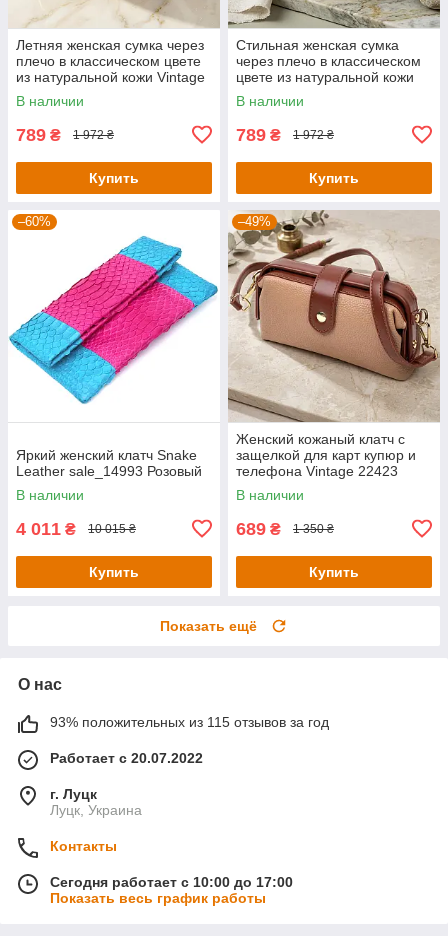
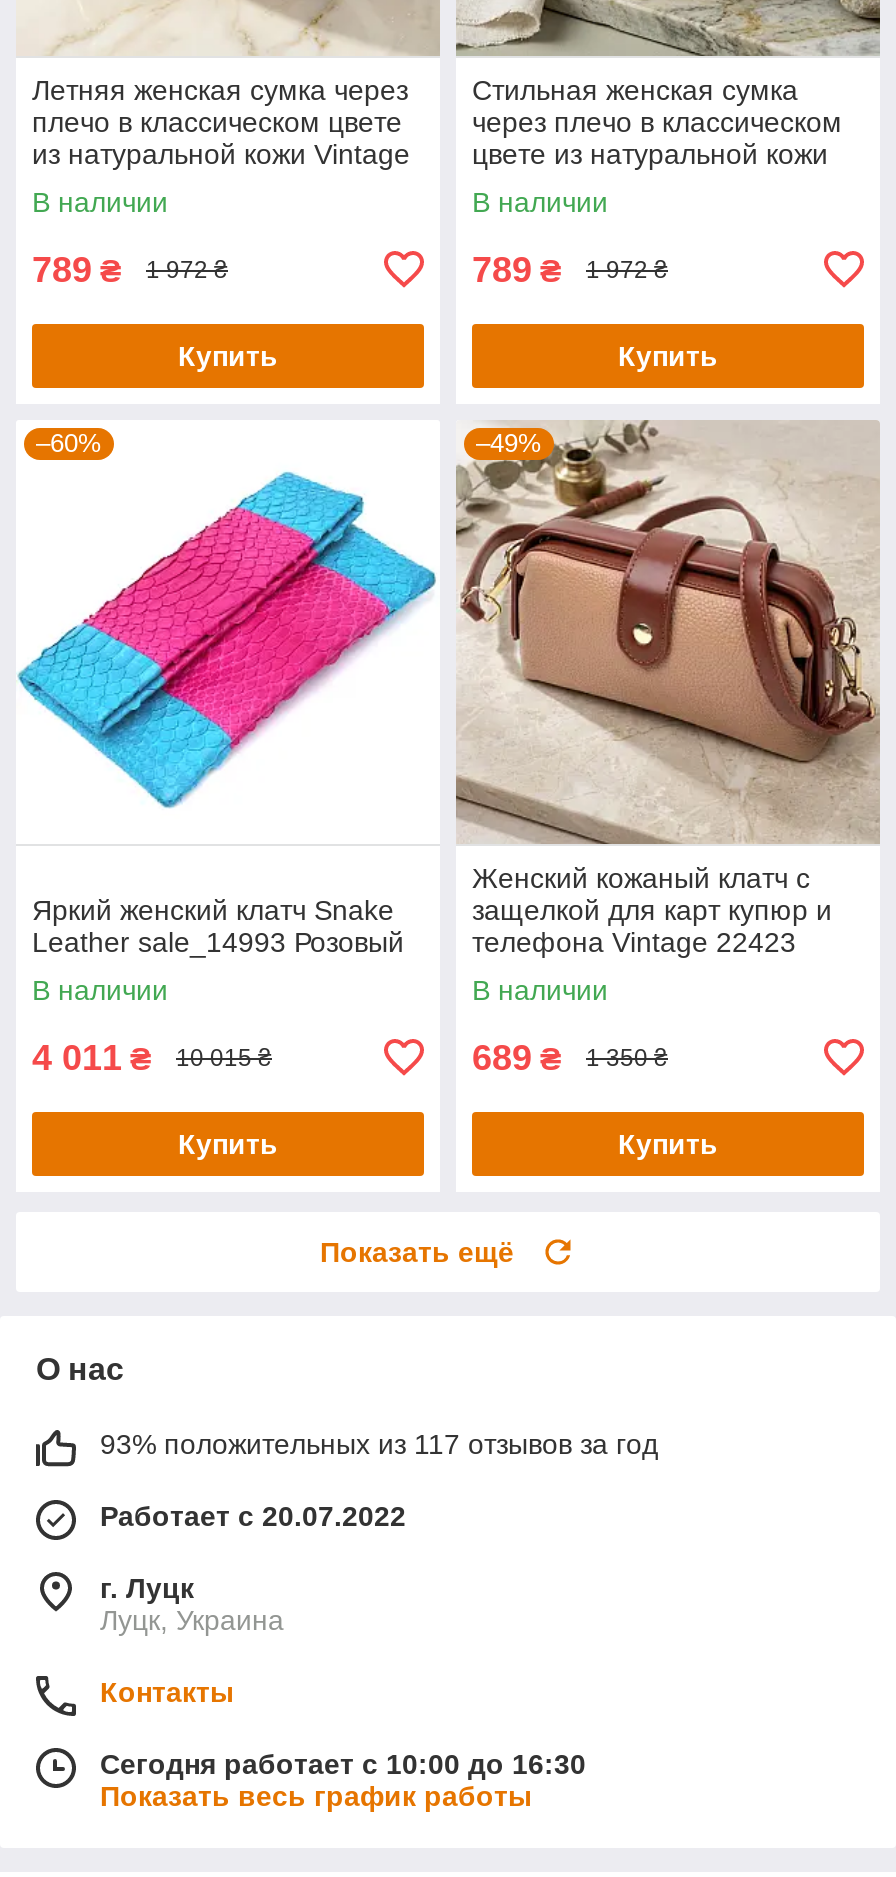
[50,714,329,730] 93% положительных из 115 отзывов за год -> [100,1428,658,1460] 93% положительных из 117 отзывов за год
[50,874,293,890] Сегодня работает с 10:00 до 17:00 -> [100,1748,586,1780] Сегодня работает с 10:00 до 16:30

